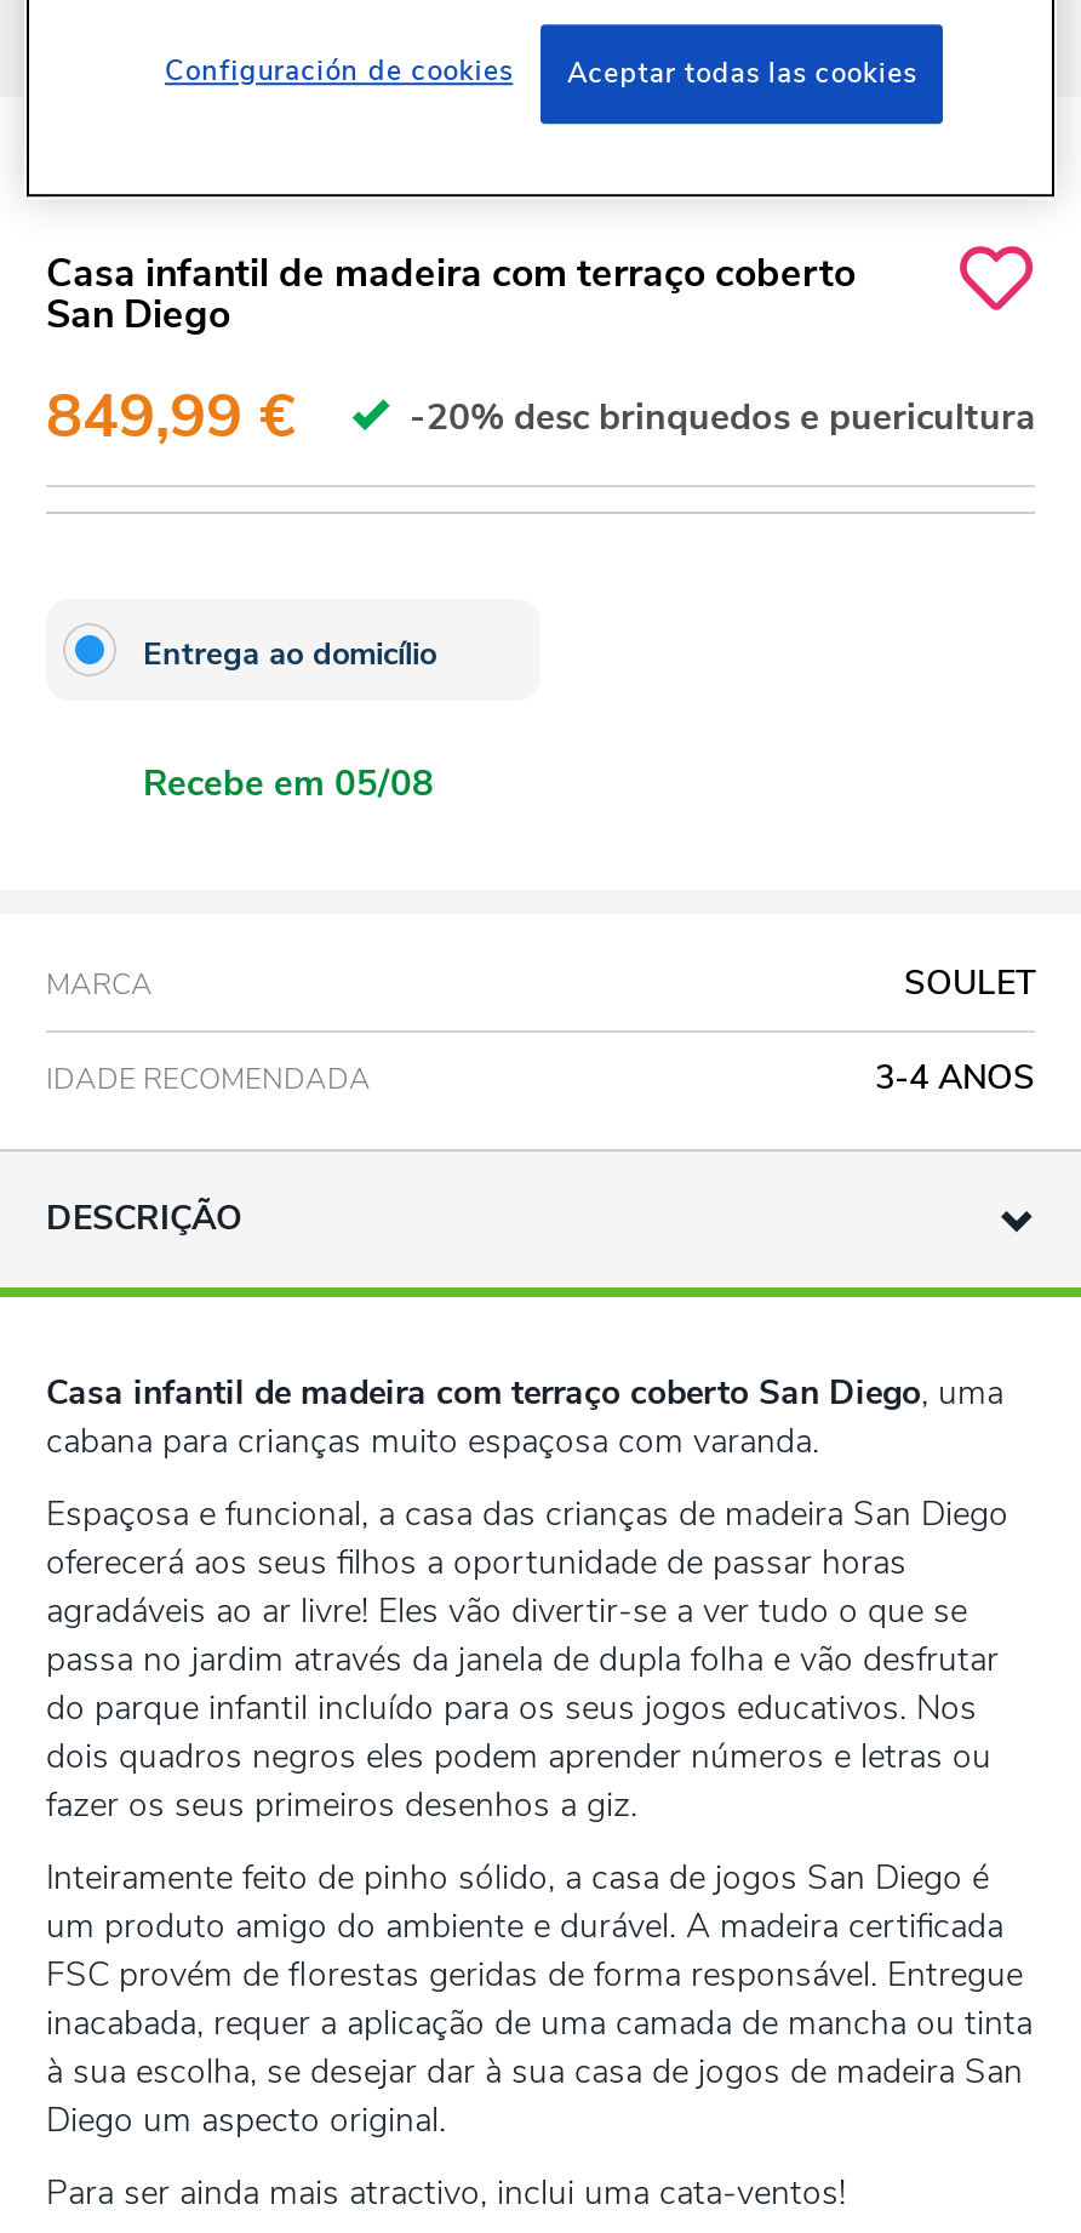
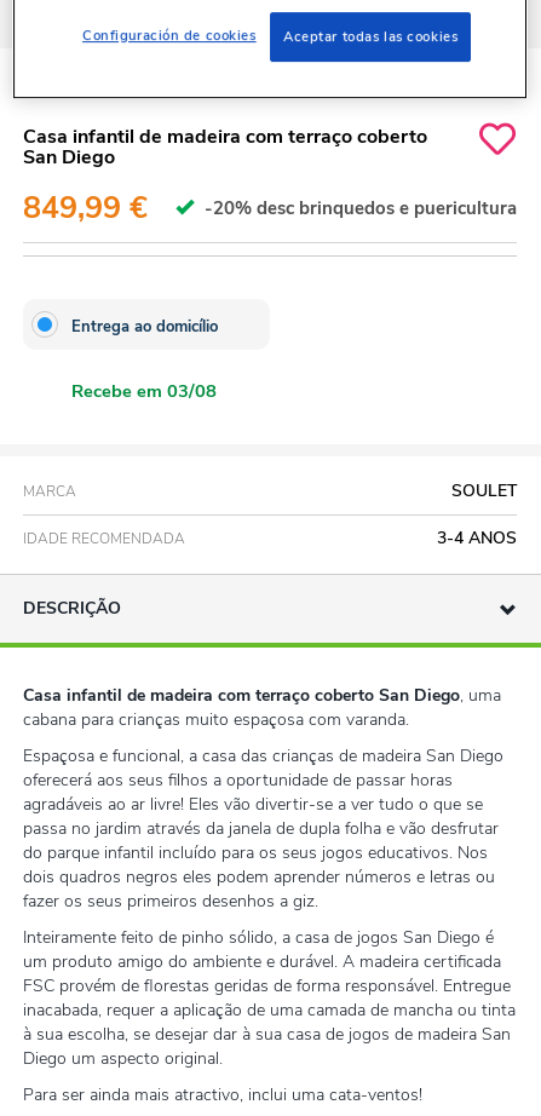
[143,759,434,807] Recebe em 05/08 -> [71,379,217,403] Recebe em 03/08

